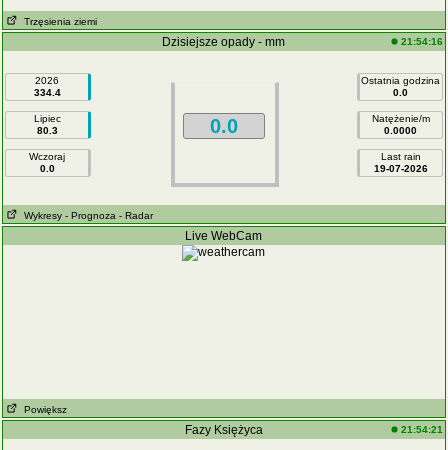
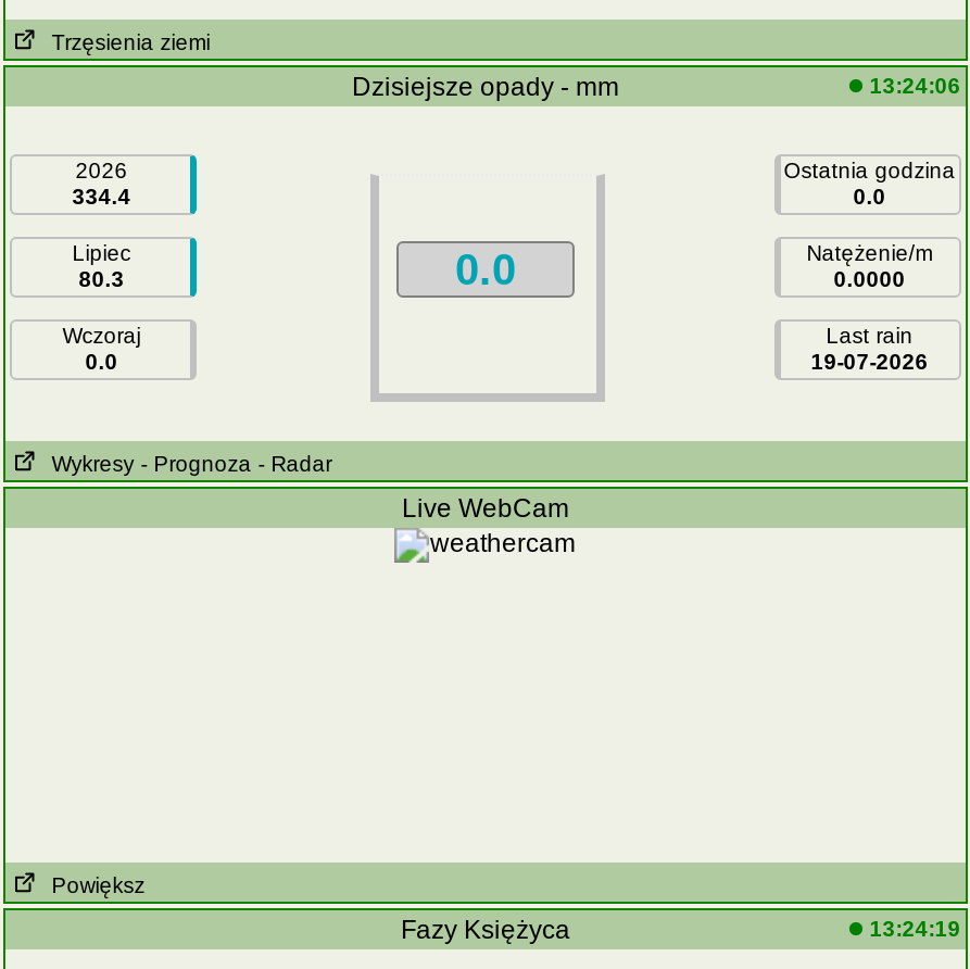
[398,36,443,47] 21:54:16 -> [863,74,961,98] 13:24:06
[398,424,443,435] 21:54:21 -> [863,917,961,941] 13:24:19

